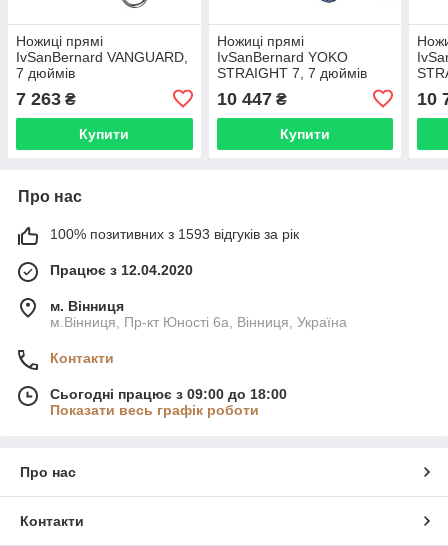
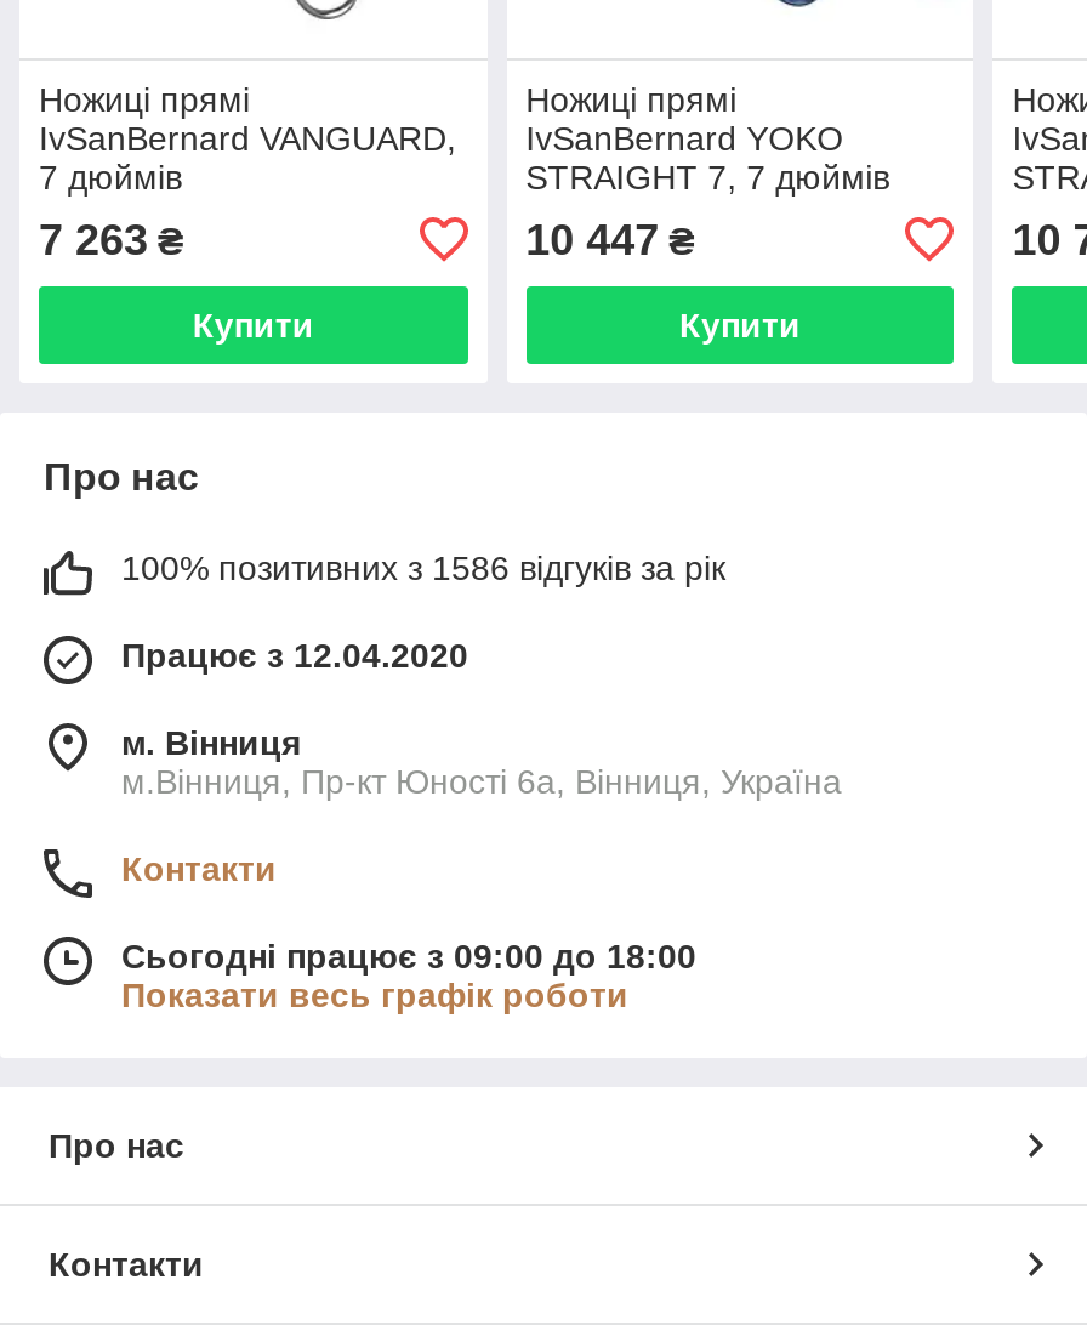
[50,226,299,242] 100% позитивних з 1593 відгуків за рік -> [121,548,725,587] 100% позитивних з 1586 відгуків за рік

